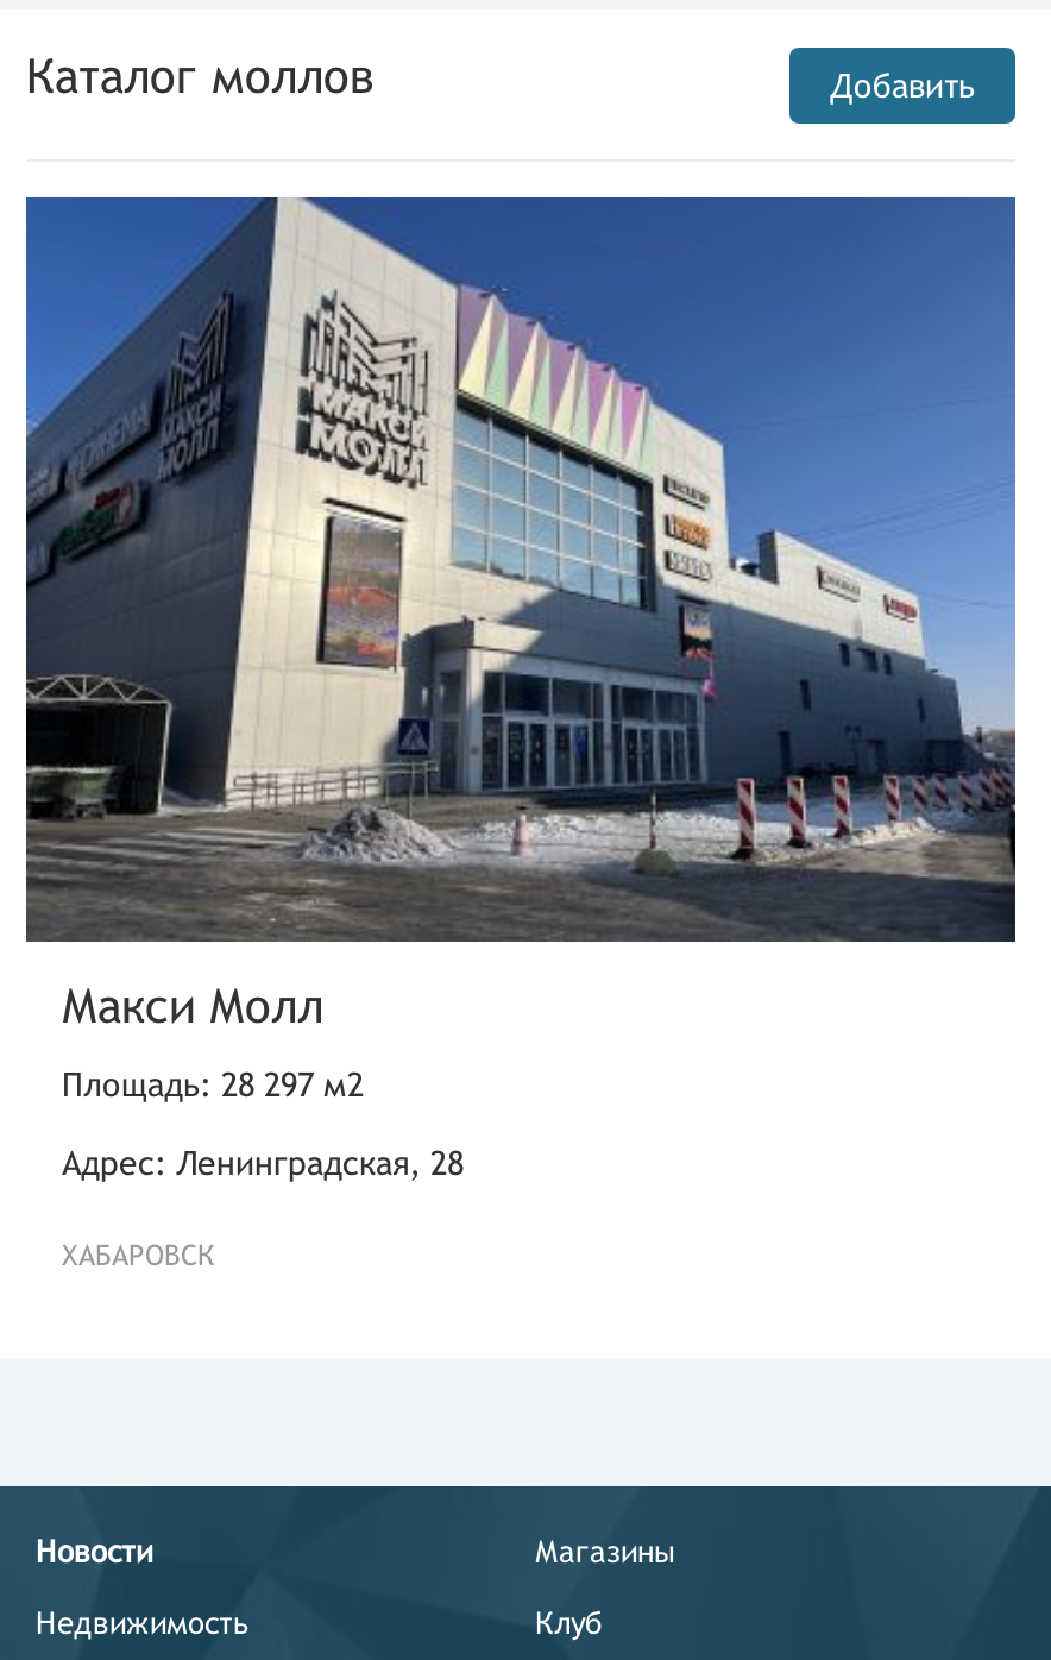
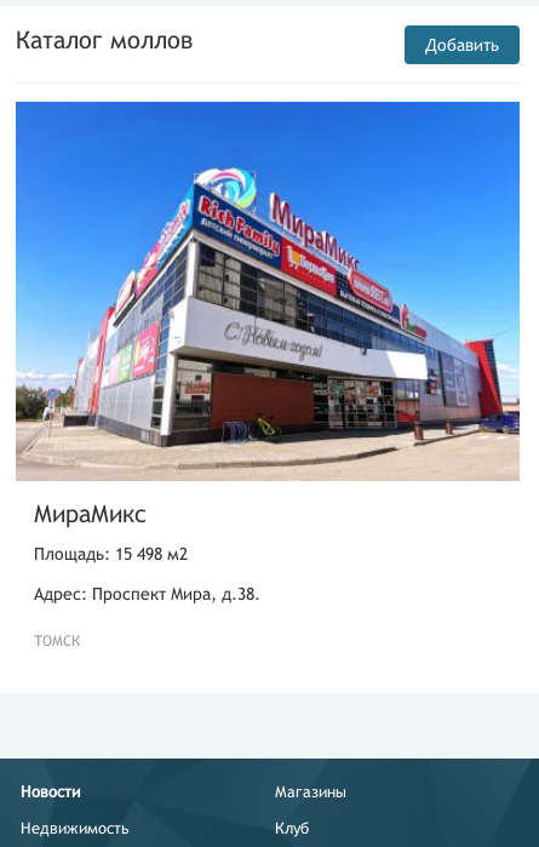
[24,195,1018,1031] [image] | Макси Молл -> [15,101,521,526] [image] | МираМикс
[62,1064,364,1102] Площадь: 28 297 м2 -> [34,543,188,563] Площадь: 15 498 м2
[62,1143,464,1181] Адрес: Ленинградская, 28 -> [34,583,260,603] Адрес: Проспект Мира, д.38.
[62,1238,214,1271] ХАБАРОВСК -> [34,632,80,649] ТОМСК

